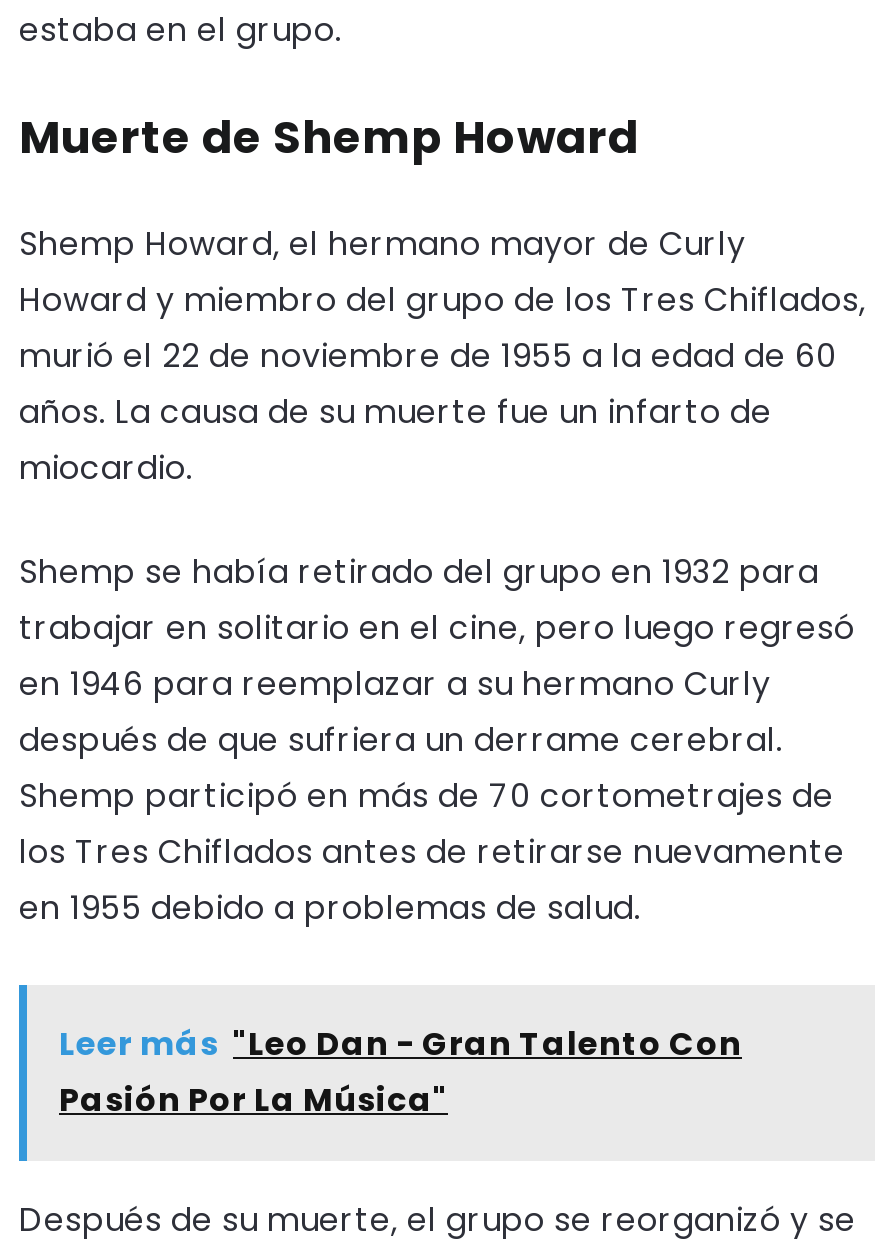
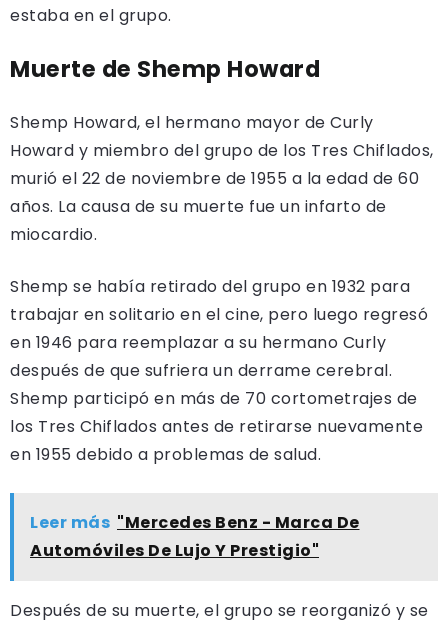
[59,1021,742,1123] Leer más "Leo Dan - Gran Talento Con | Pasión Por La Música" -> [30,511,359,562] Leer más "Mercedes Benz - Marca De | Automóviles De Lujo Y Prestigio"

